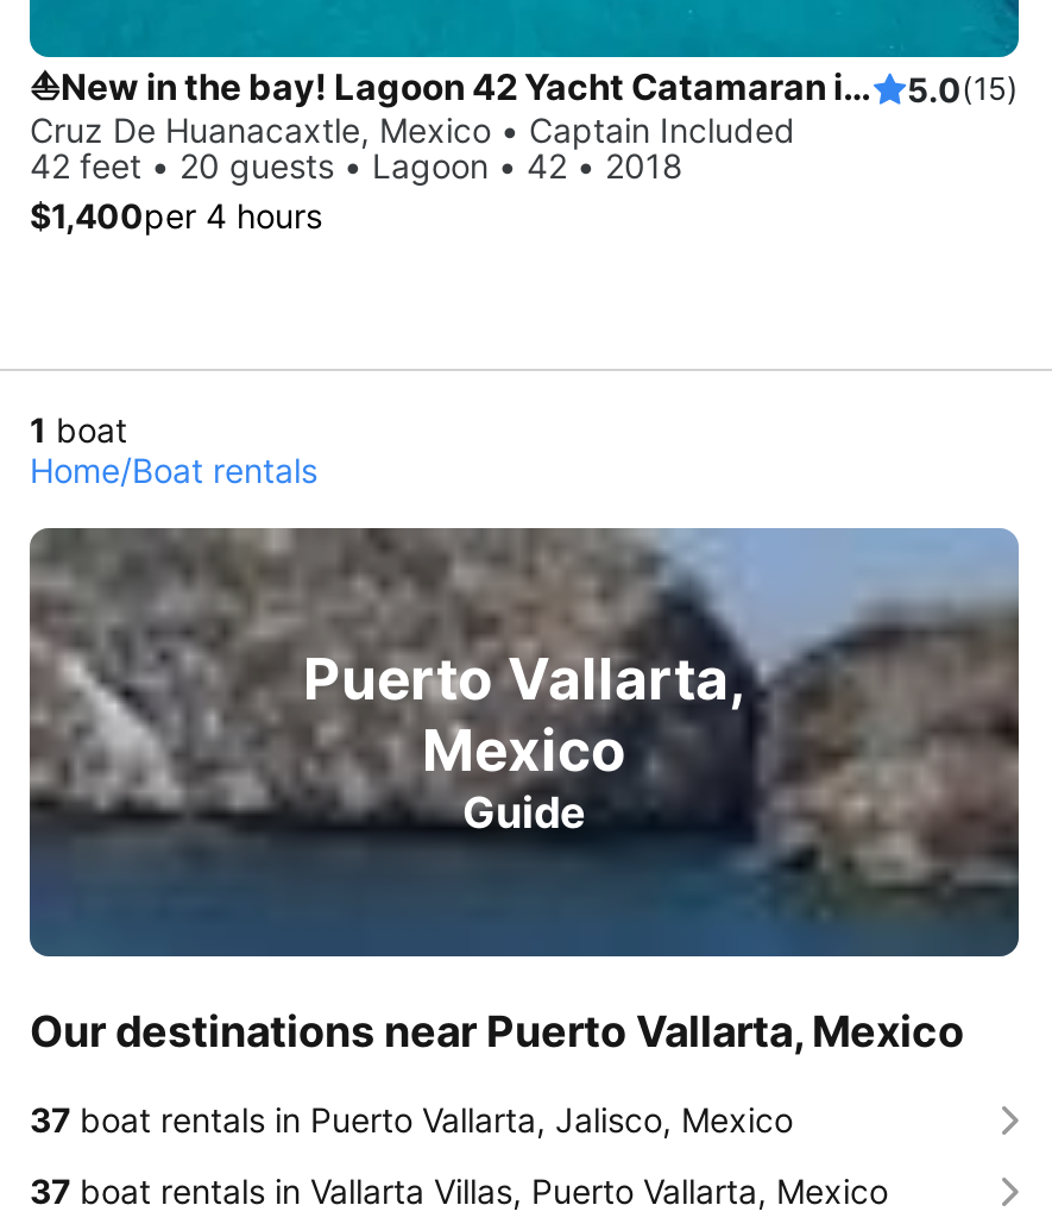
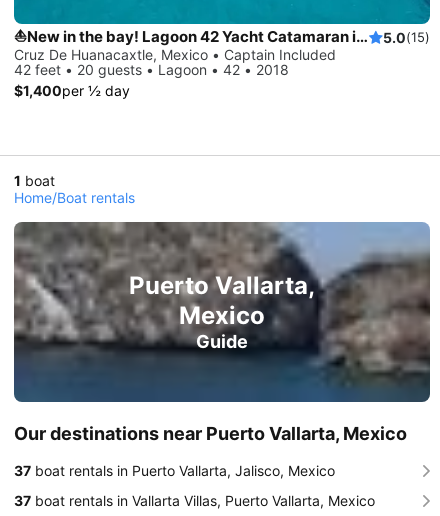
[30,195,322,236] $1,400per 4 hours -> [14,82,130,99] $1,400per ½ day

